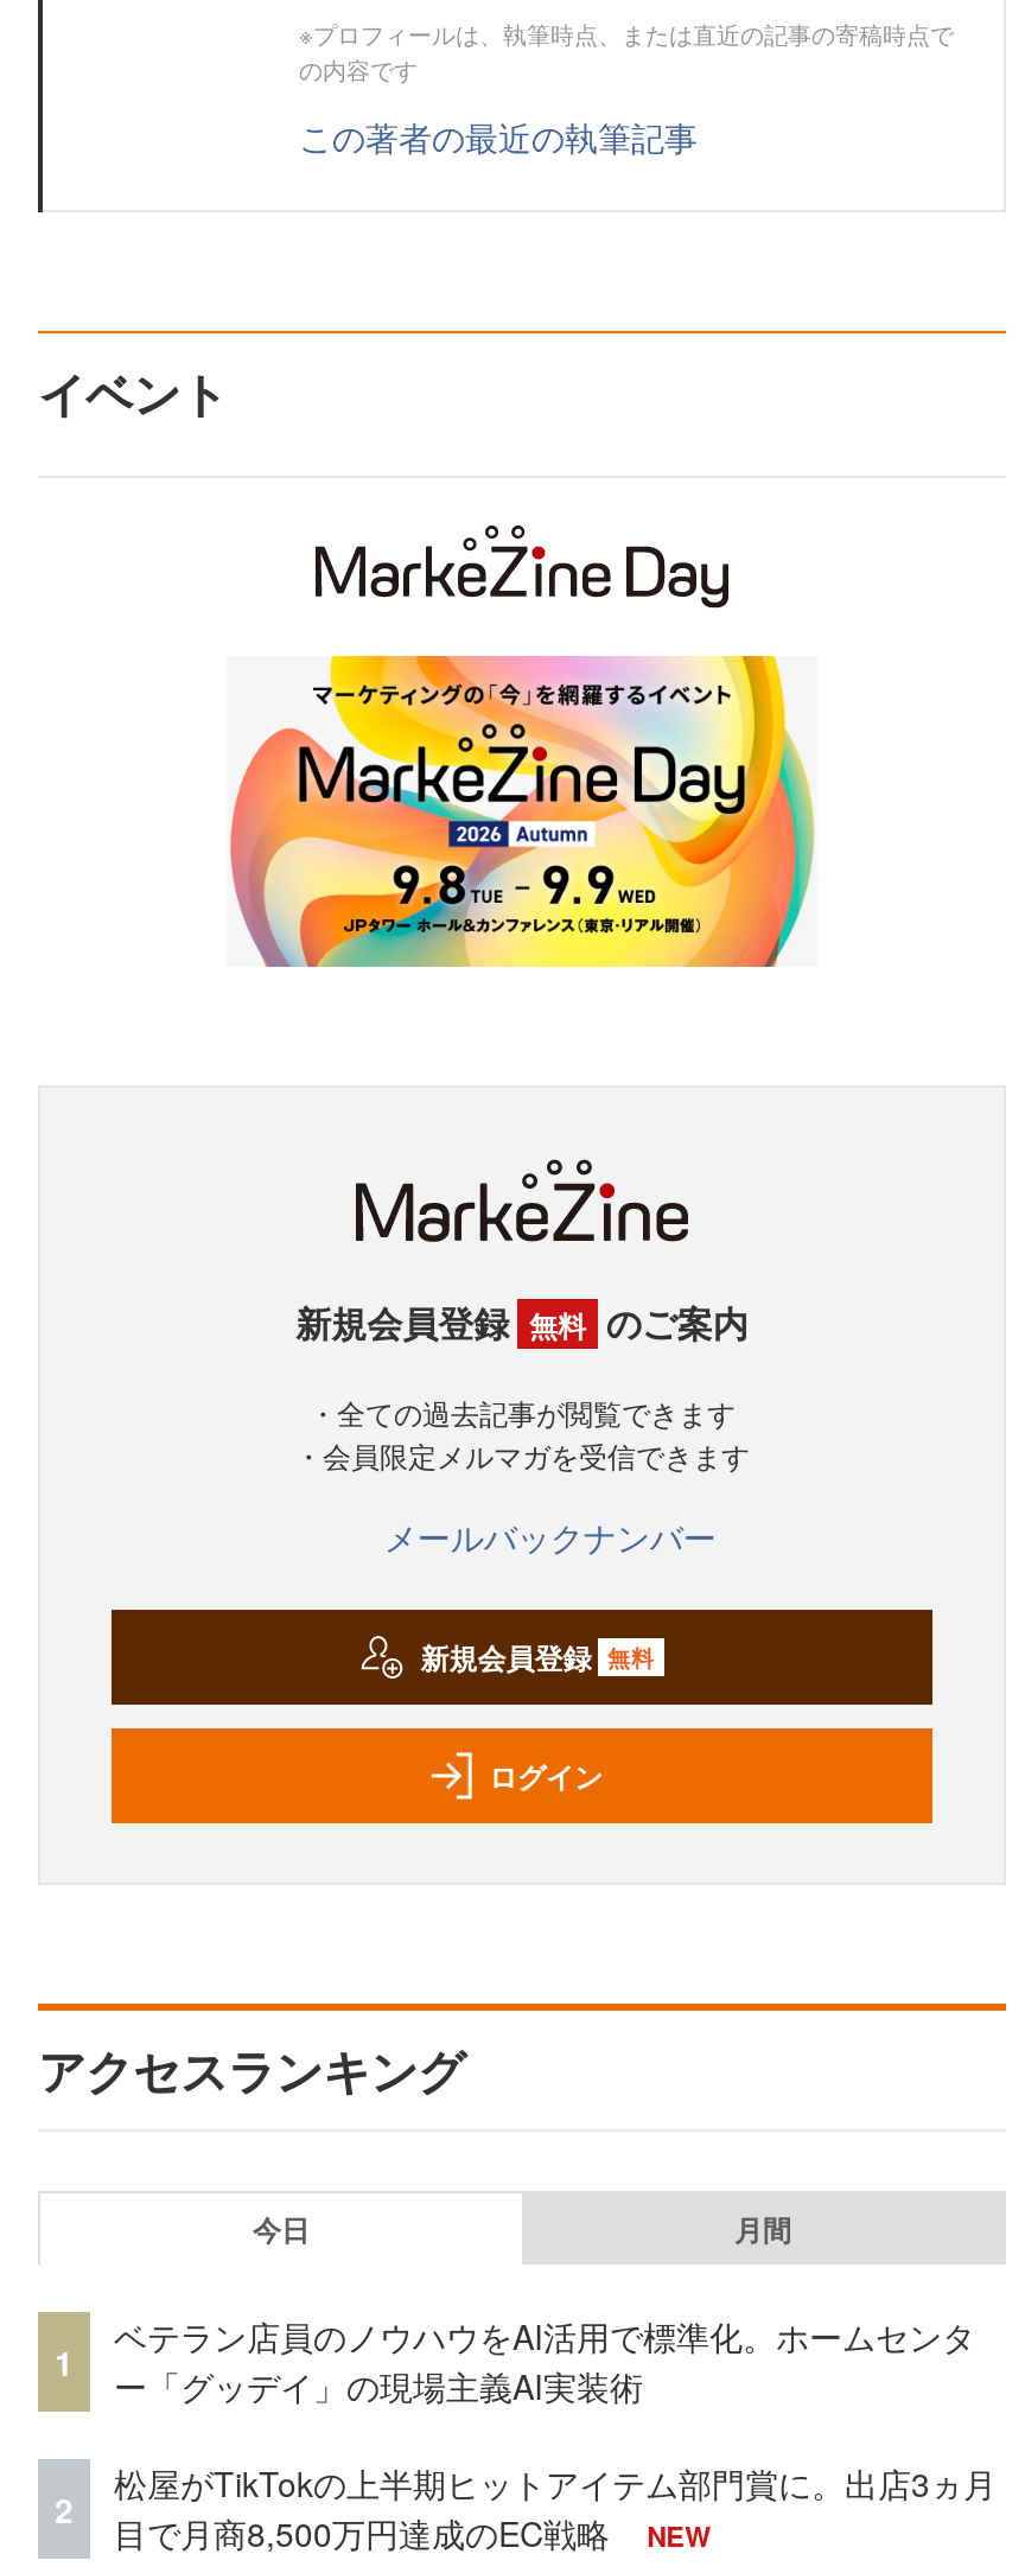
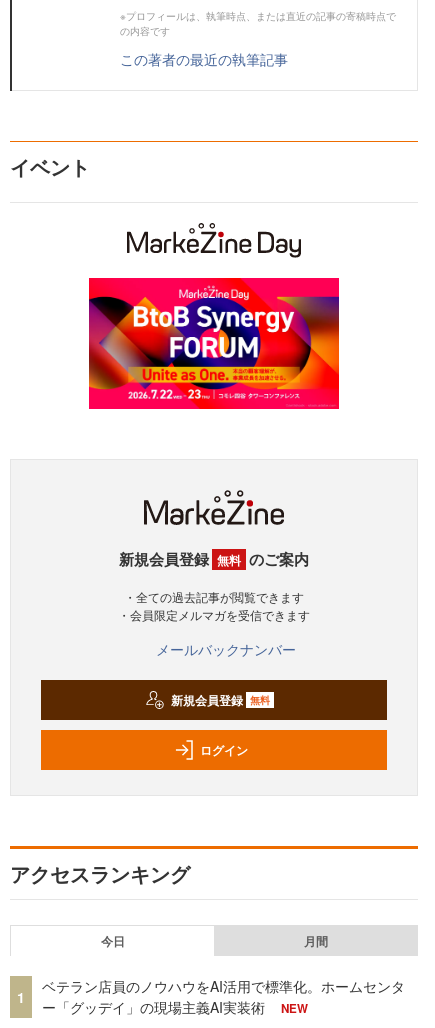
[225,654,819,969] [image] -> [88,277,340,410] [image]
[114,2460,997,2557] 松屋がTikTokの上半期ヒットアイテム部門賞に。出店3ヵ月 | 目で月商8,500万円達成のEC戦略 -> none
[55,2485,74,2532] 2 -> none

